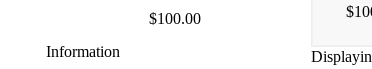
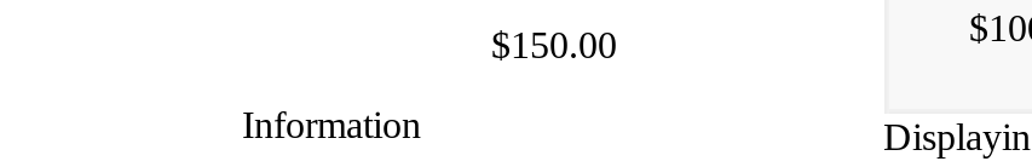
[148,10,200,27] $100.00 -> [491,24,617,65] $150.00

